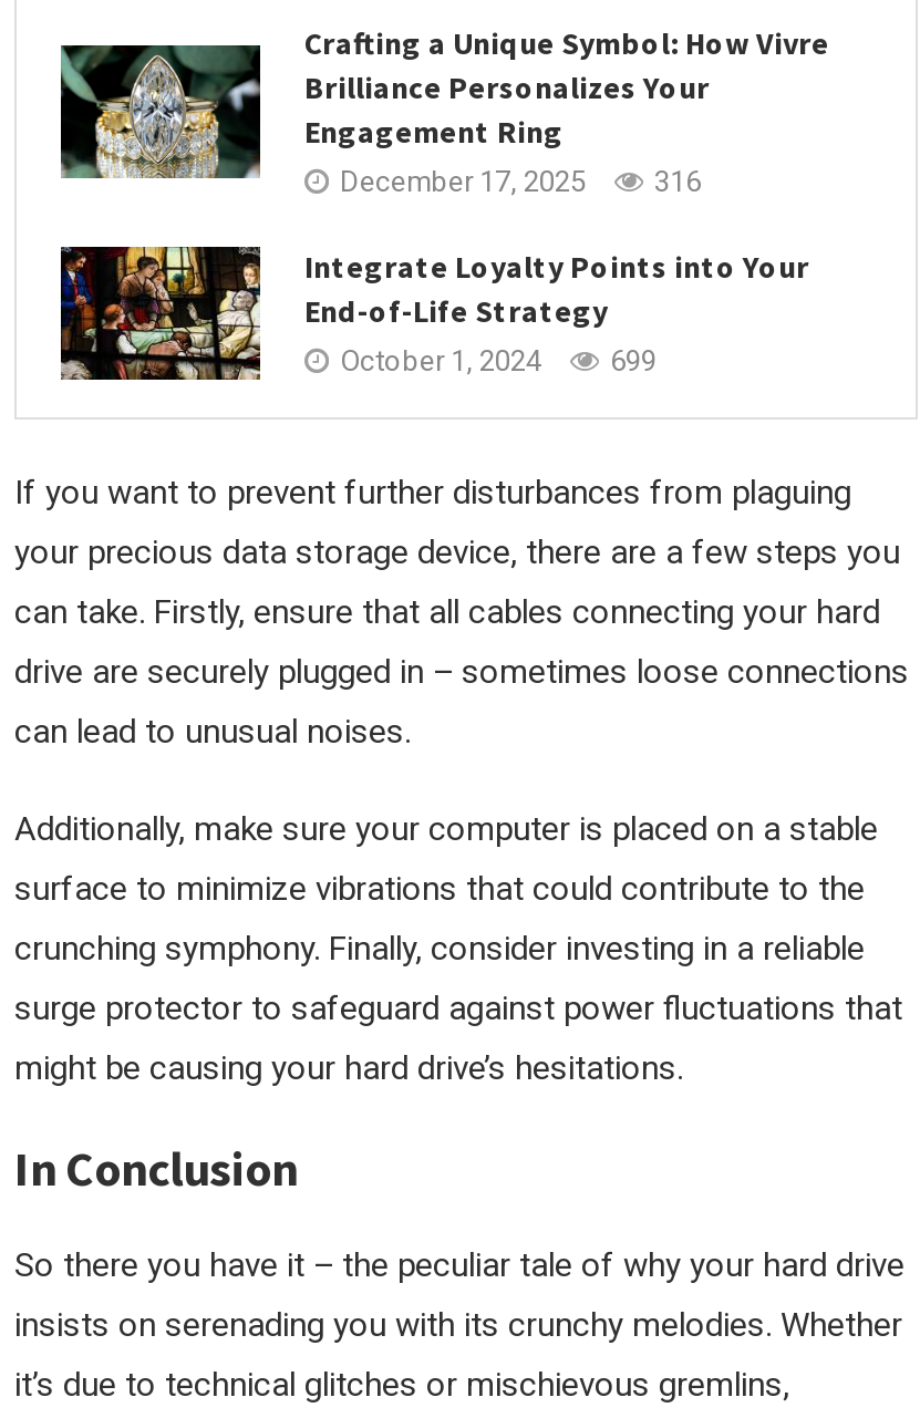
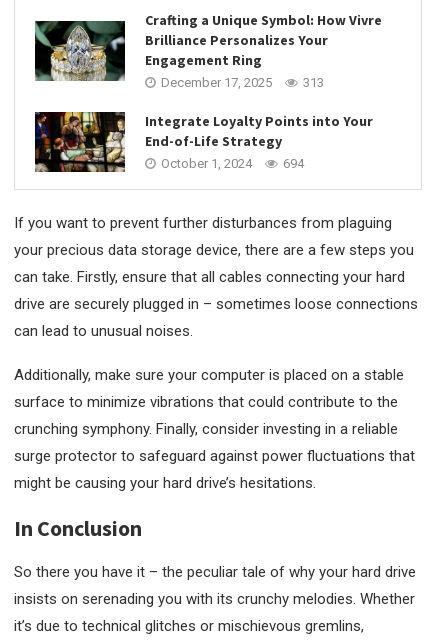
[654,165,701,198] 316 -> [303,75,324,90] 313
[610,344,657,377] 699 -> [283,156,304,171] 694

